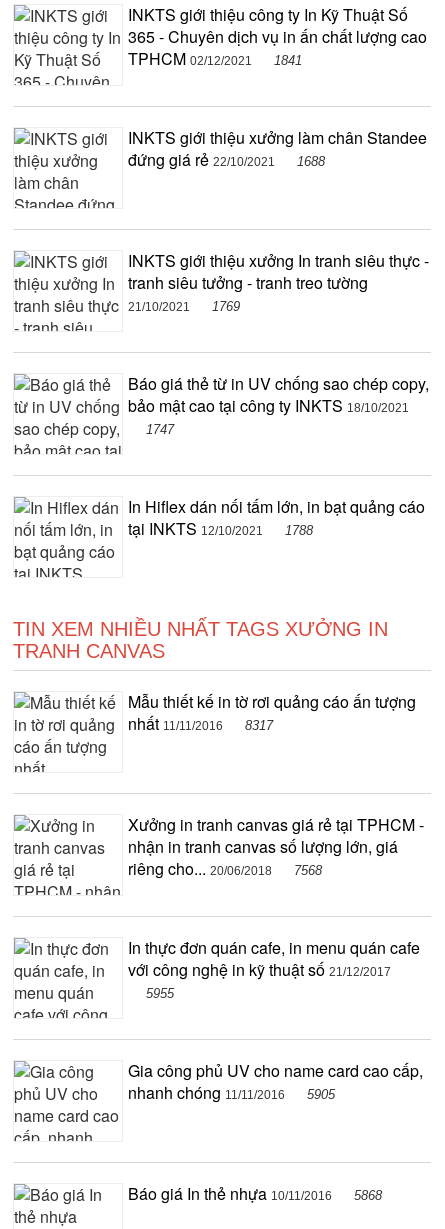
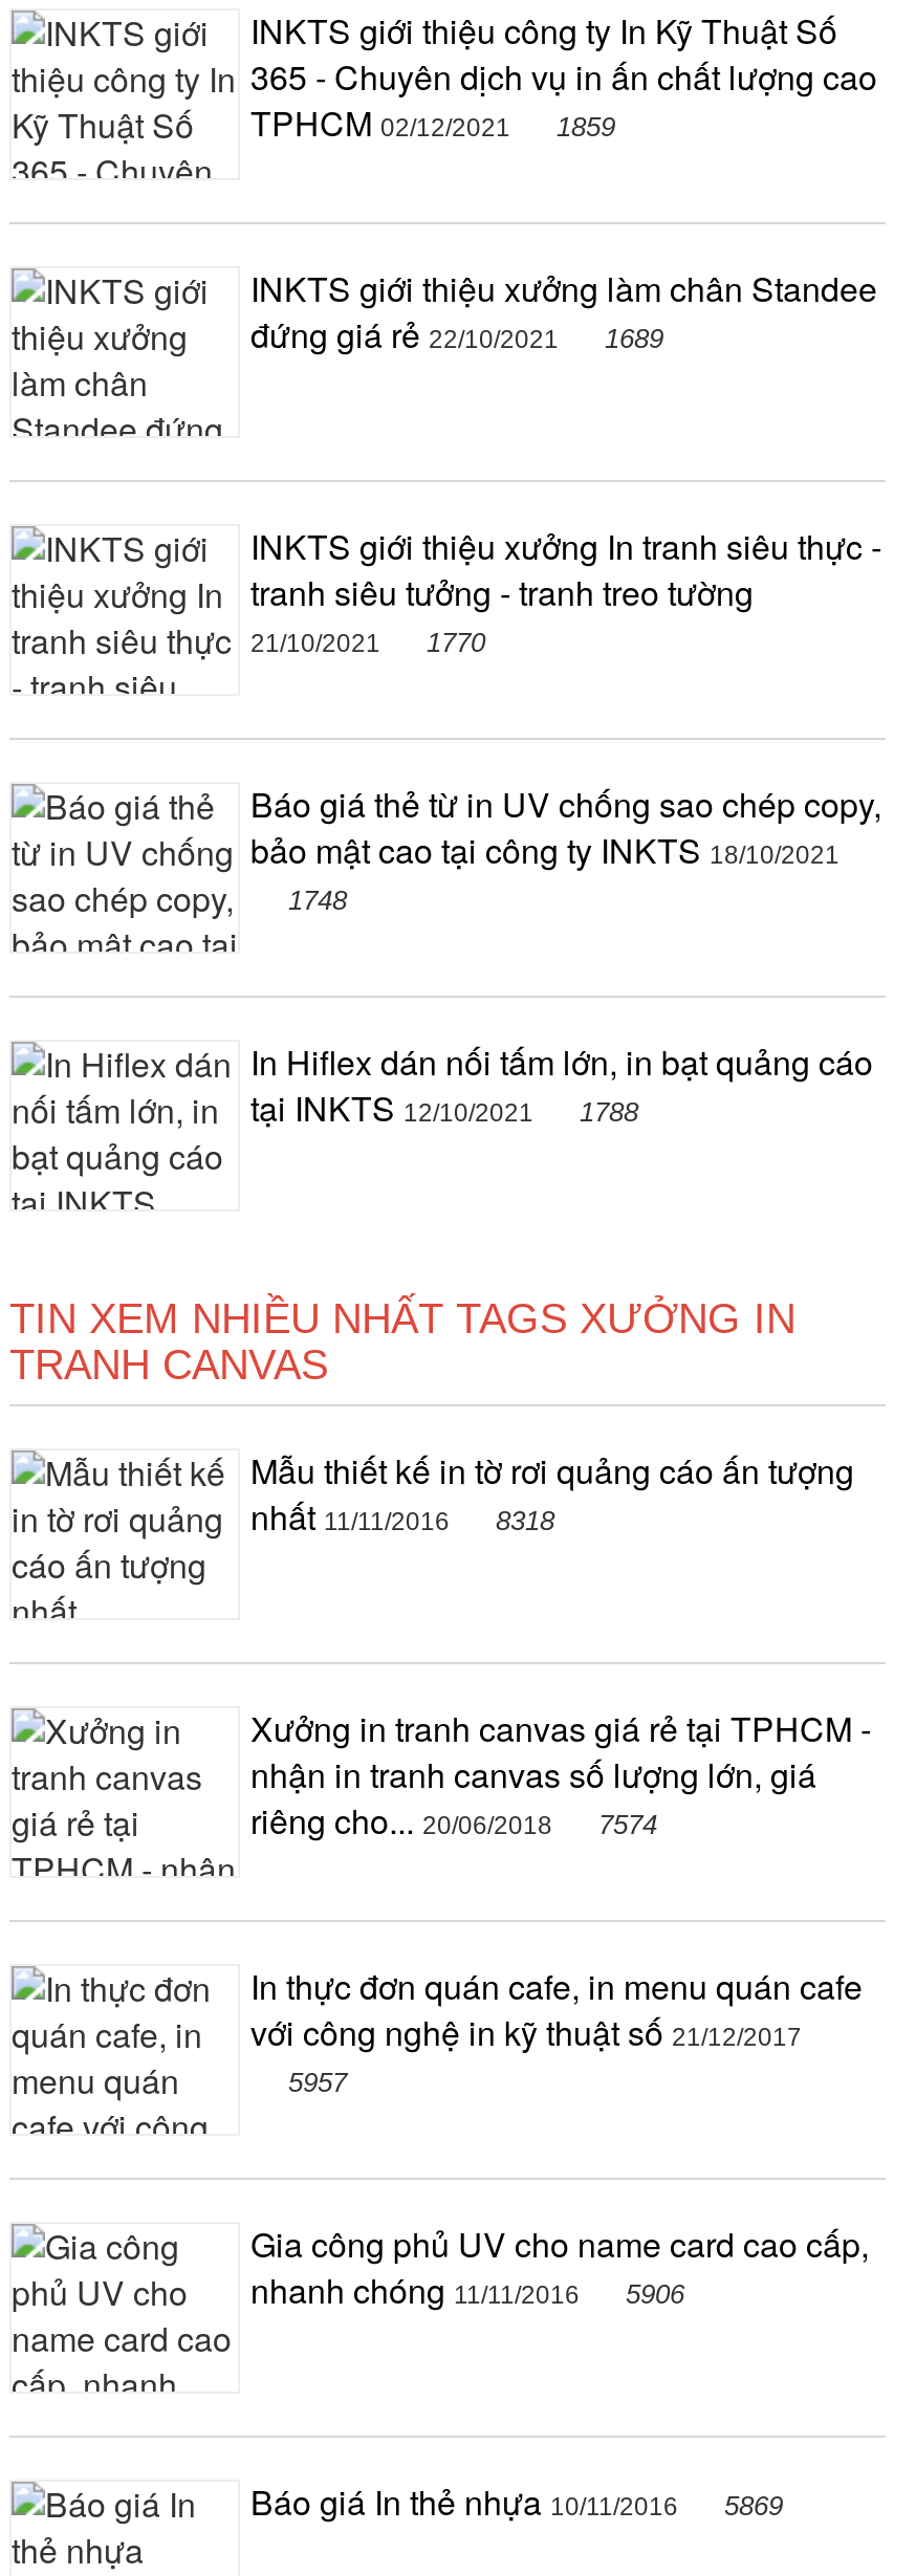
[128,47,302,70] TPHCM 02/12/2021 1841 -> [250,99,615,147] TPHCM 02/12/2021 1859
[128,148,325,171] đứng giá rẻ 22/10/2021 1688 -> [250,310,663,358] đứng giá rẻ 22/10/2021 1689
[128,299,240,314] 21/10/2021 1769 -> [250,627,485,658] 21/10/2021 1770
[146,422,174,437] 1747 -> [288,885,347,916] 1748
[128,712,273,735] nhất 11/11/2016 8317 -> [250,1492,554,1541] nhất 11/11/2016 8318
[128,857,322,880] riêng cho... 20/06/2018 7568 -> [250,1796,657,1844] riêng cho... 20/06/2018 7574
[146,986,174,1001] 5955 -> [288,2067,347,2098] 5957
[128,1081,335,1104] nhanh chóng 11/11/2016 5905 -> [250,2266,684,2314] nhanh chóng 11/11/2016 5906
[128,1182,382,1205] Báo giá In thẻ nhựa 10/11/2016 5868 -> [250,2477,783,2526] Báo giá In thẻ nhựa 10/11/2016 5869

